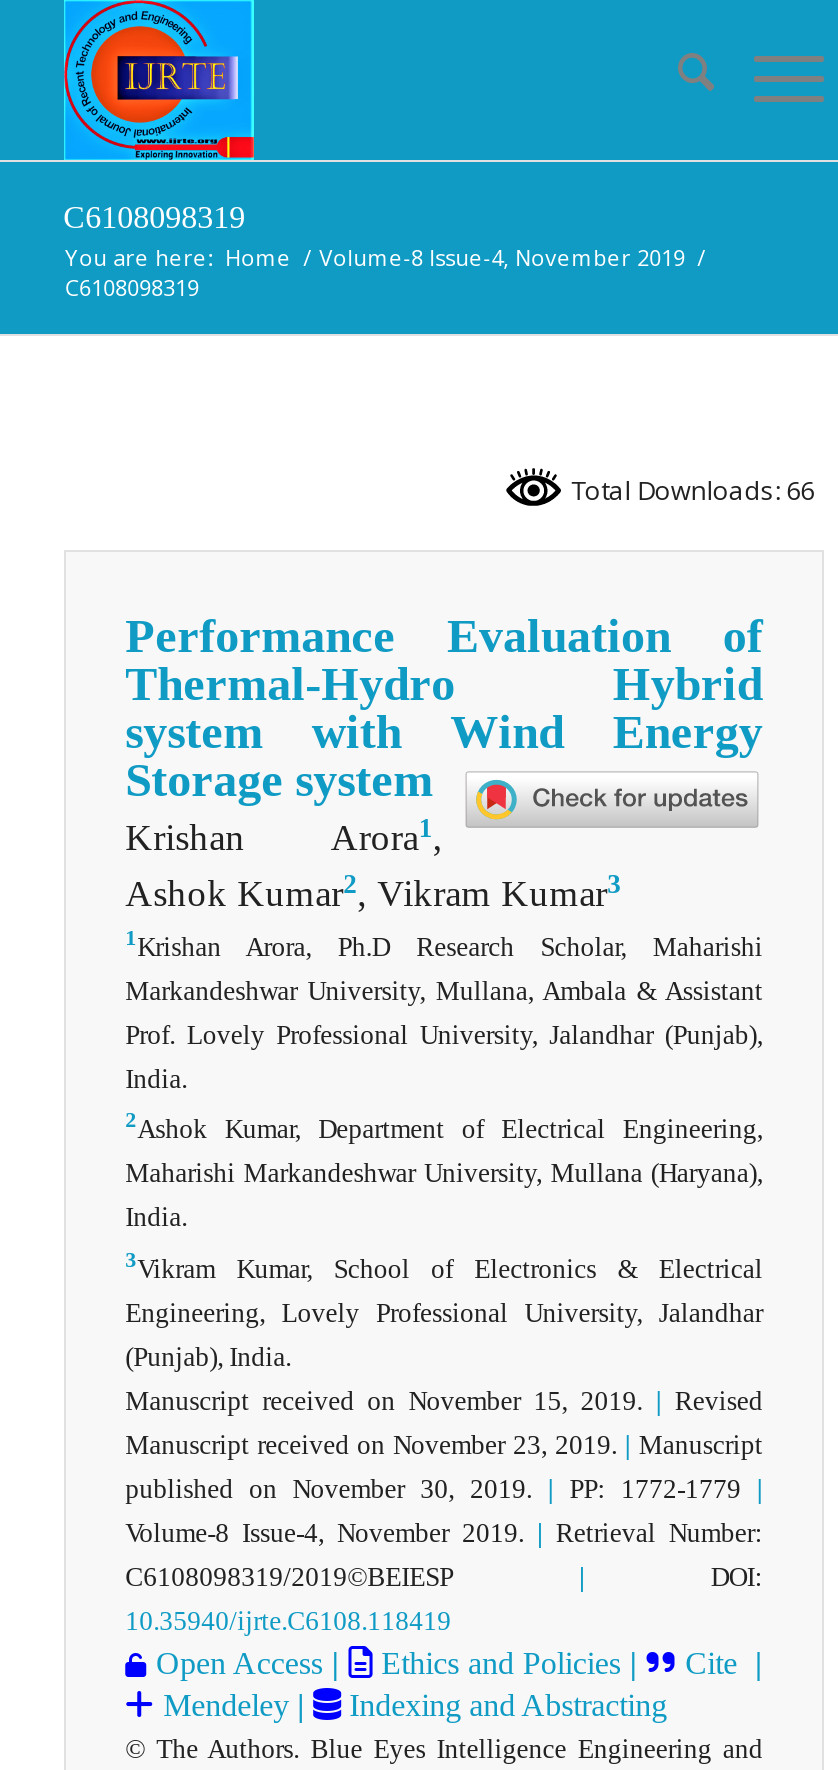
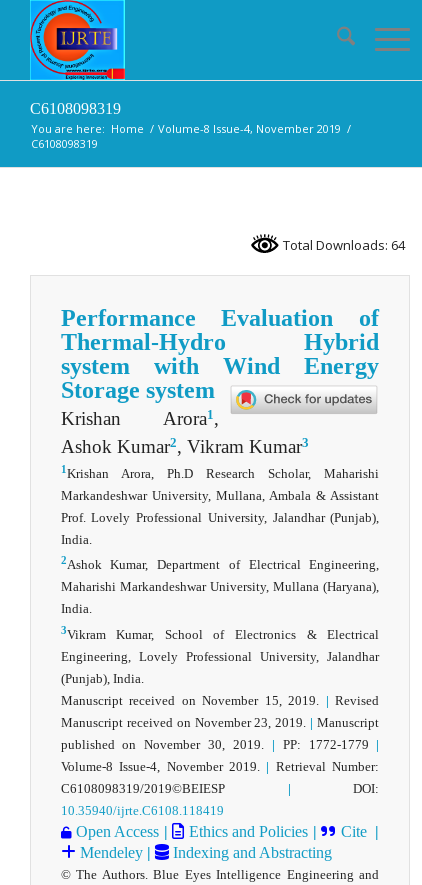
[565,472,815,508] Total Downloads: 66 -> [280,236,405,254] Total Downloads: 64

